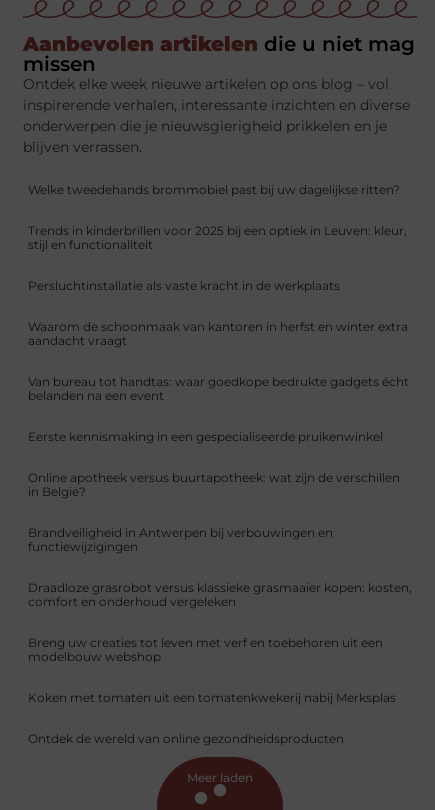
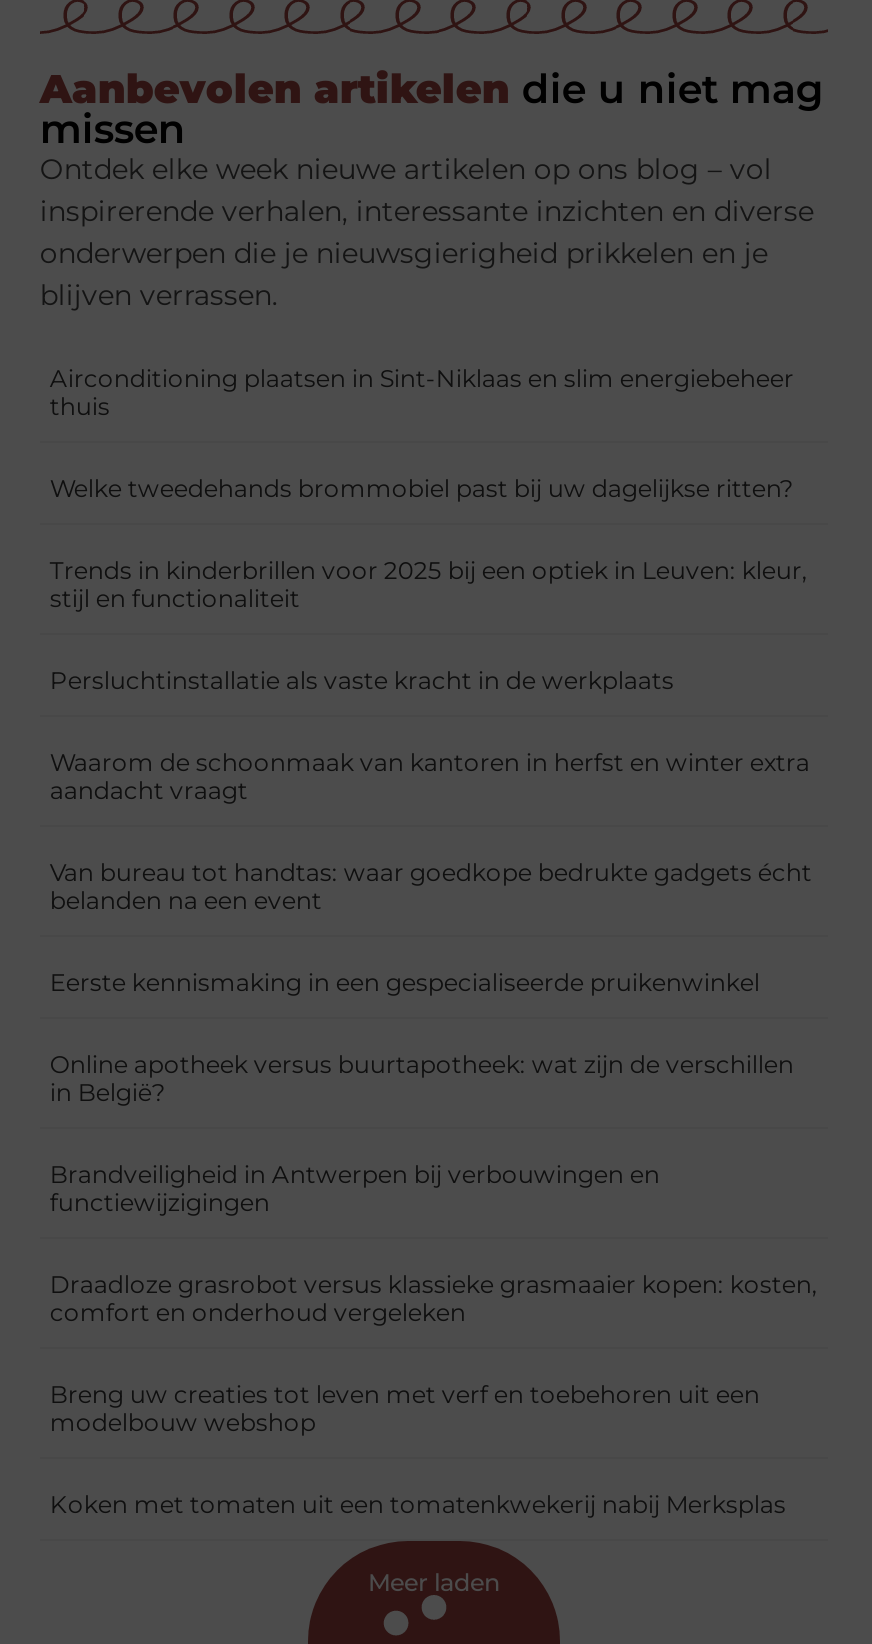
none -> [50,363,794,421] Airconditioning plaatsen in Sint-Niklaas en slim energiebeheer | thuis
moved [28,182,412,705] -> [50,473,818,1519]: Welke tweedehands brommobiel past bij uw dagelijkse ritten? | Trends in kinderbrillen voor 2025 bij een optiek in Leuven: kleur, | stijl en functionaliteit | ... | modelbouw webshop | Koken met tomaten uit een tomatenkwekerij nabij Merksplas
[28,731,344,746] Ontdek de wereld van online gezondheidsproducten -> none

